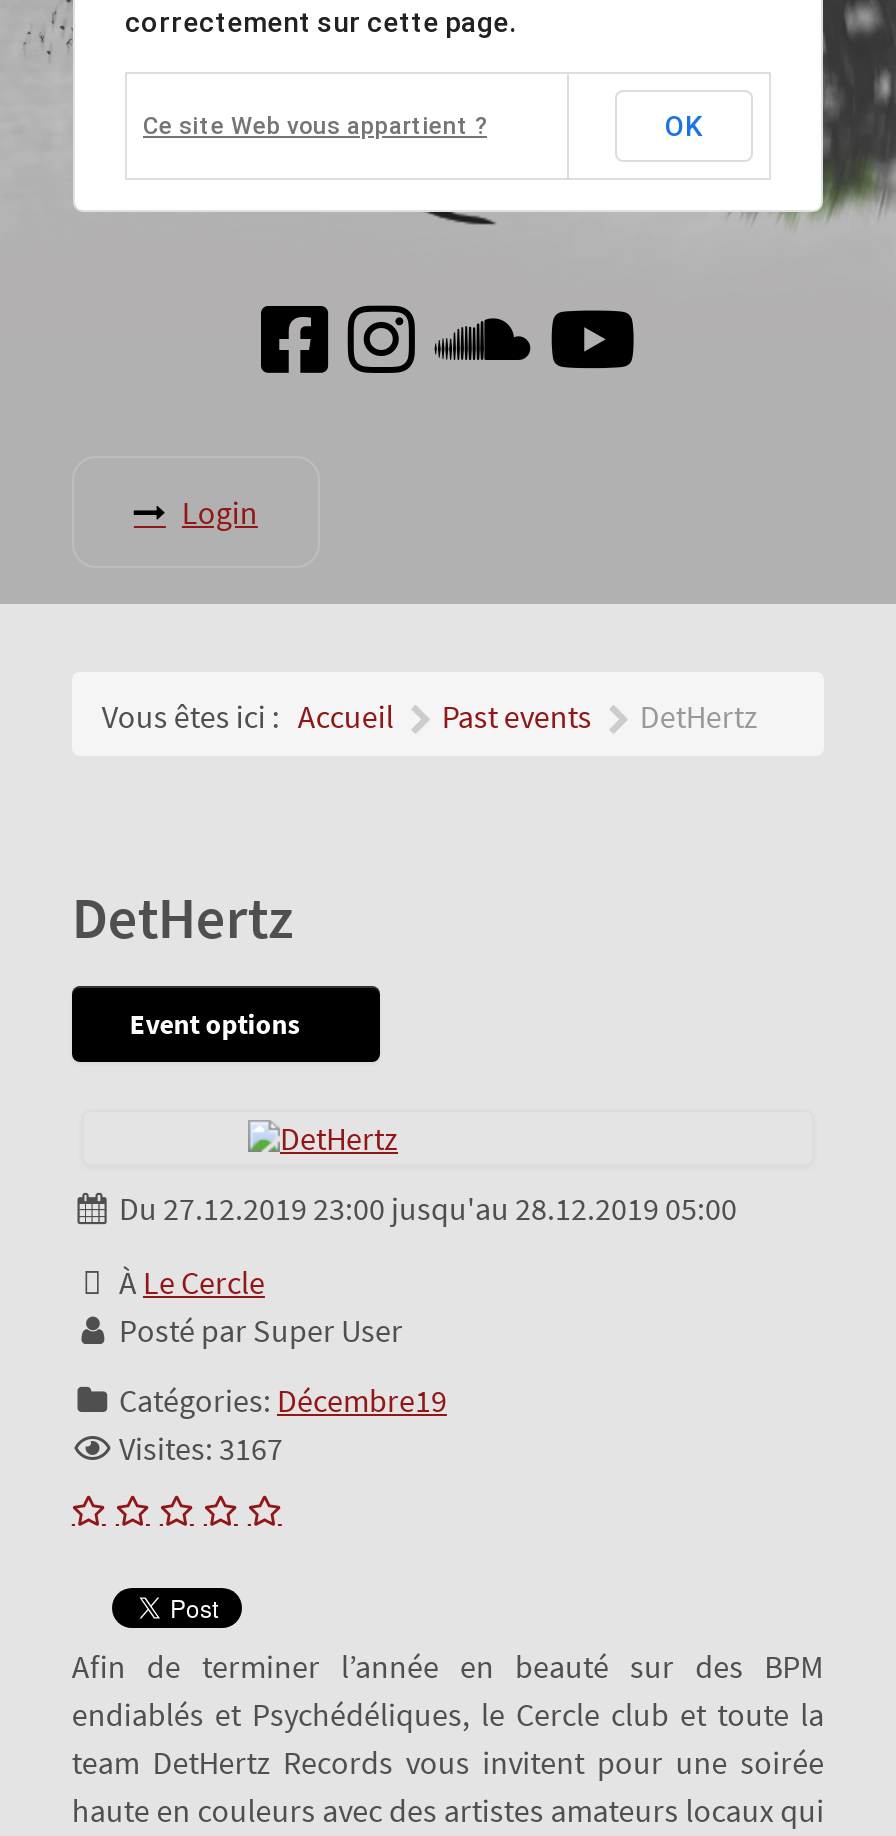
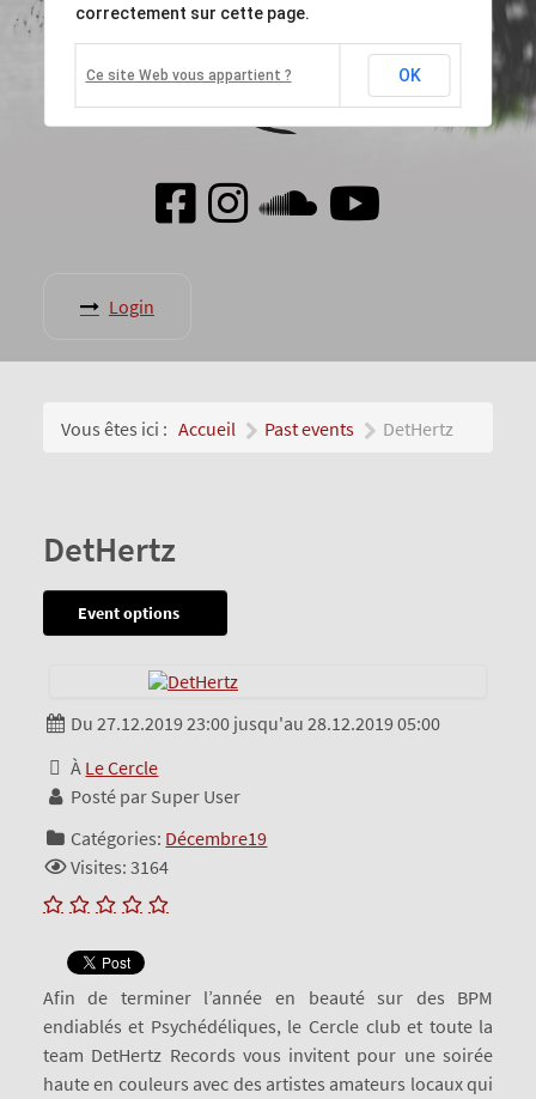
[113,1428,283,1468] Visites: 3167 -> [68,855,169,879] Visites: 3164

